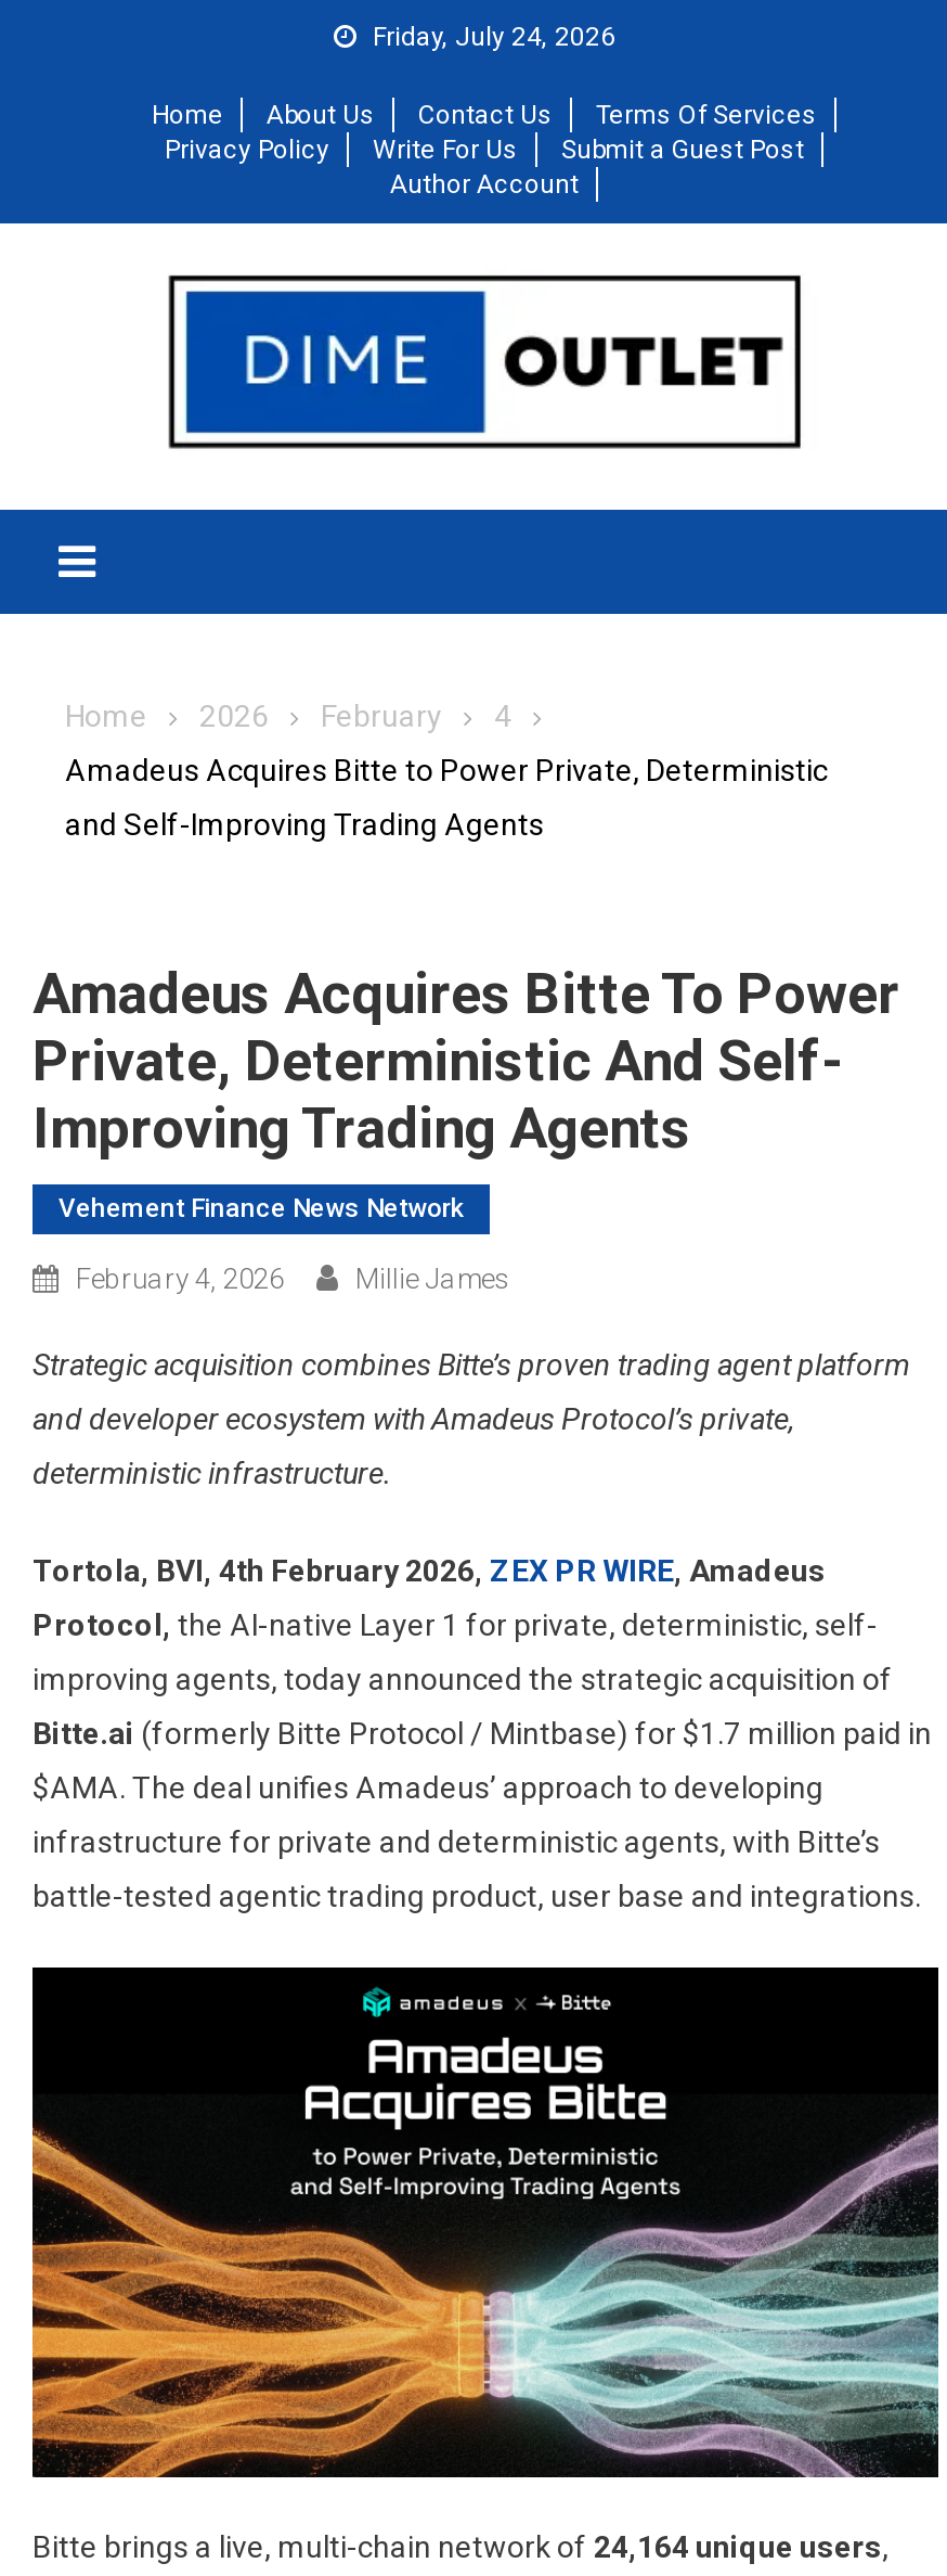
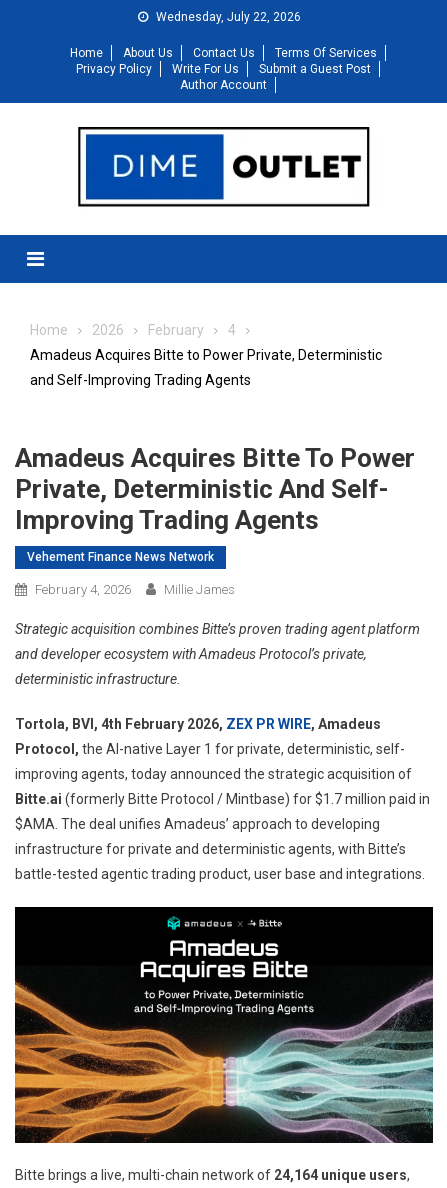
[373,22,615,52] Friday, July 24, 2026 -> [155,10,300,24] Wednesday, July 22, 2026

